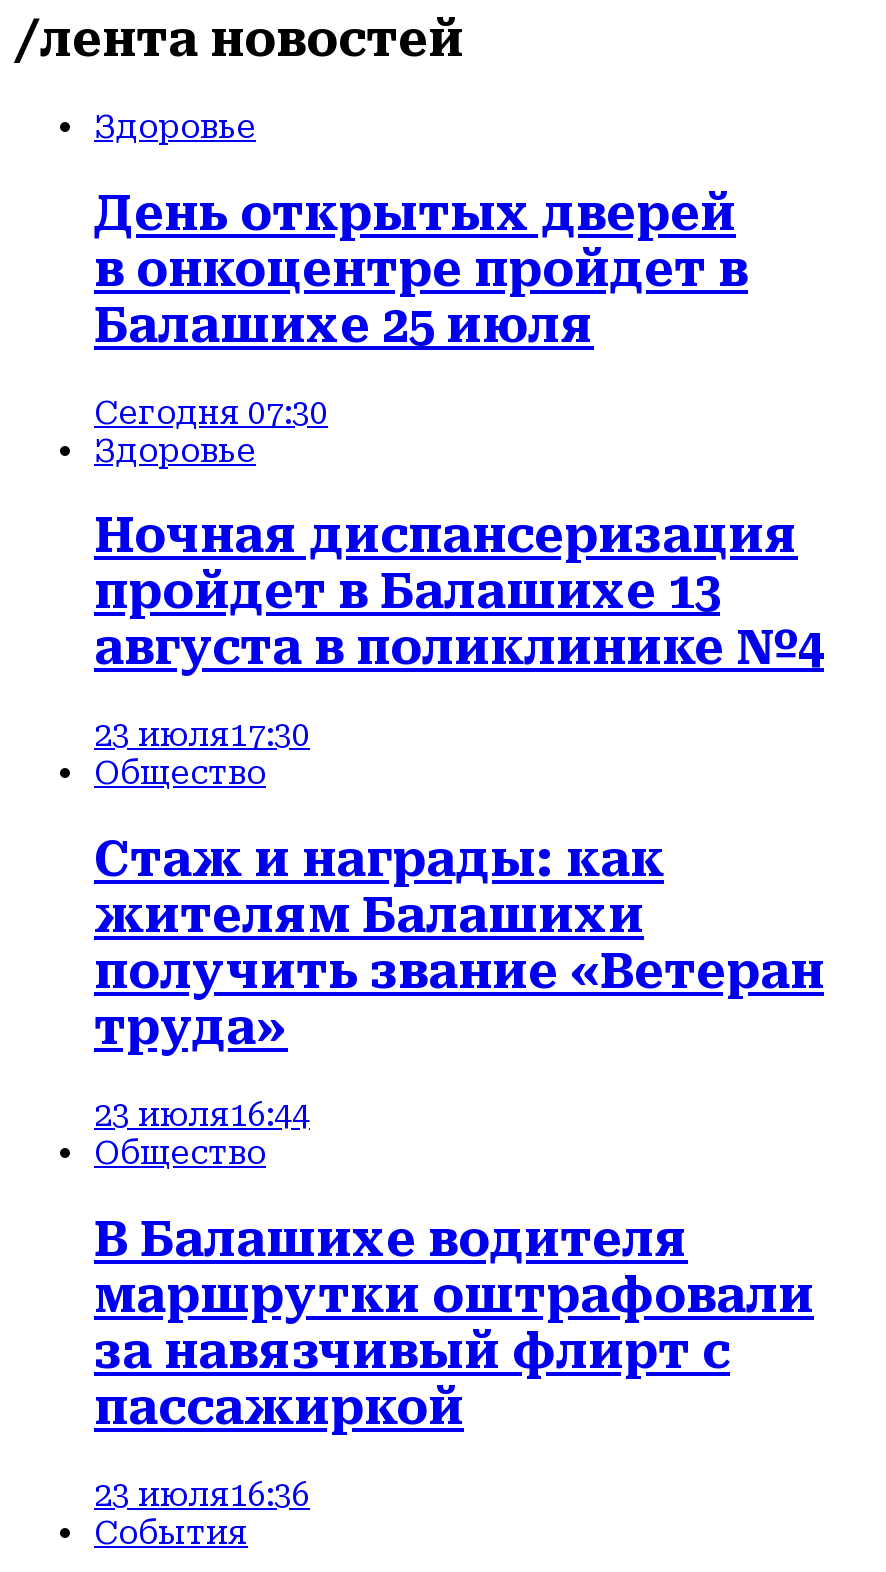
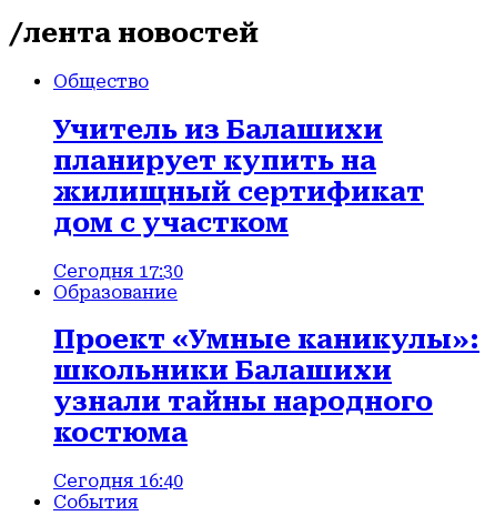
[94,107,824,755] Здоровье | День открытых дверей | в онкоцентре пройдет в | Балашихе 25 июля | Сегодня 07:30 | Здоровье | Ночная диспансеризация | пройдет в Балашихе 13 | августа в поликлинике №4 | 23 июля17:30 -> none
[94,833,824,1057] Стаж и награды: как | жителям Балашихи | получить звание «Ветеран | труда» -> [53,114,424,238] Учитель из Балашихи | планирует купить на | жилищный сертификат | дом с участком
[94,1096,310,1172] 23 июля16:44 | Общество -> [53,260,183,302] Сегодня 17:30 | Образование
[94,1212,814,1436] В Балашихе водителя | маршрутки оштрафовали | за навязчивый флирт с | пассажиркой -> [53,325,479,449] Проект «Умные каникулы»: | школьники Балашихи | узнали тайны народного | костюма
[94,1476,310,1514] 23 июля16:36 -> [53,471,183,492] Сегодня 16:40

